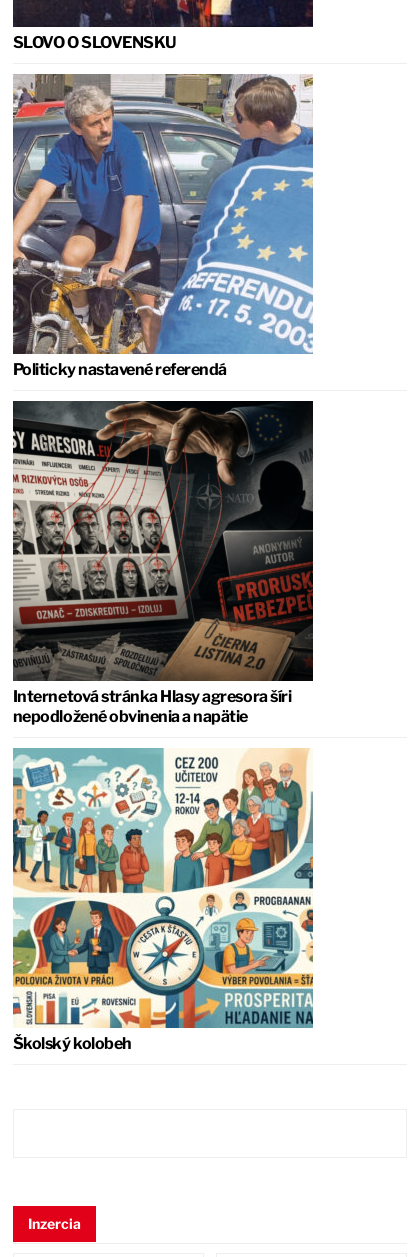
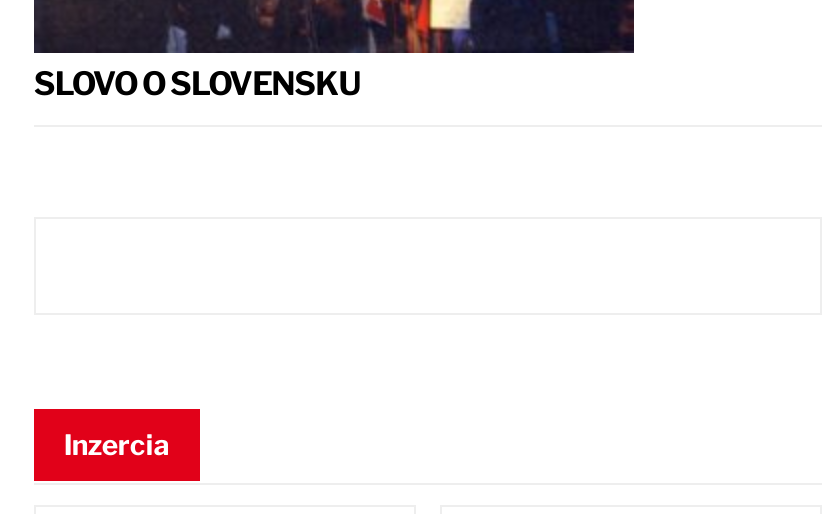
[12,73,314,379] [image] | Politicky nastavené referendá -> none
[12,400,313,726] [image] | Internetová stránka Hlasy agresora šíri | nepodložené obvinenia a napätie -> none
[12,747,314,1053] [image] | Školský kolobeh -> none

